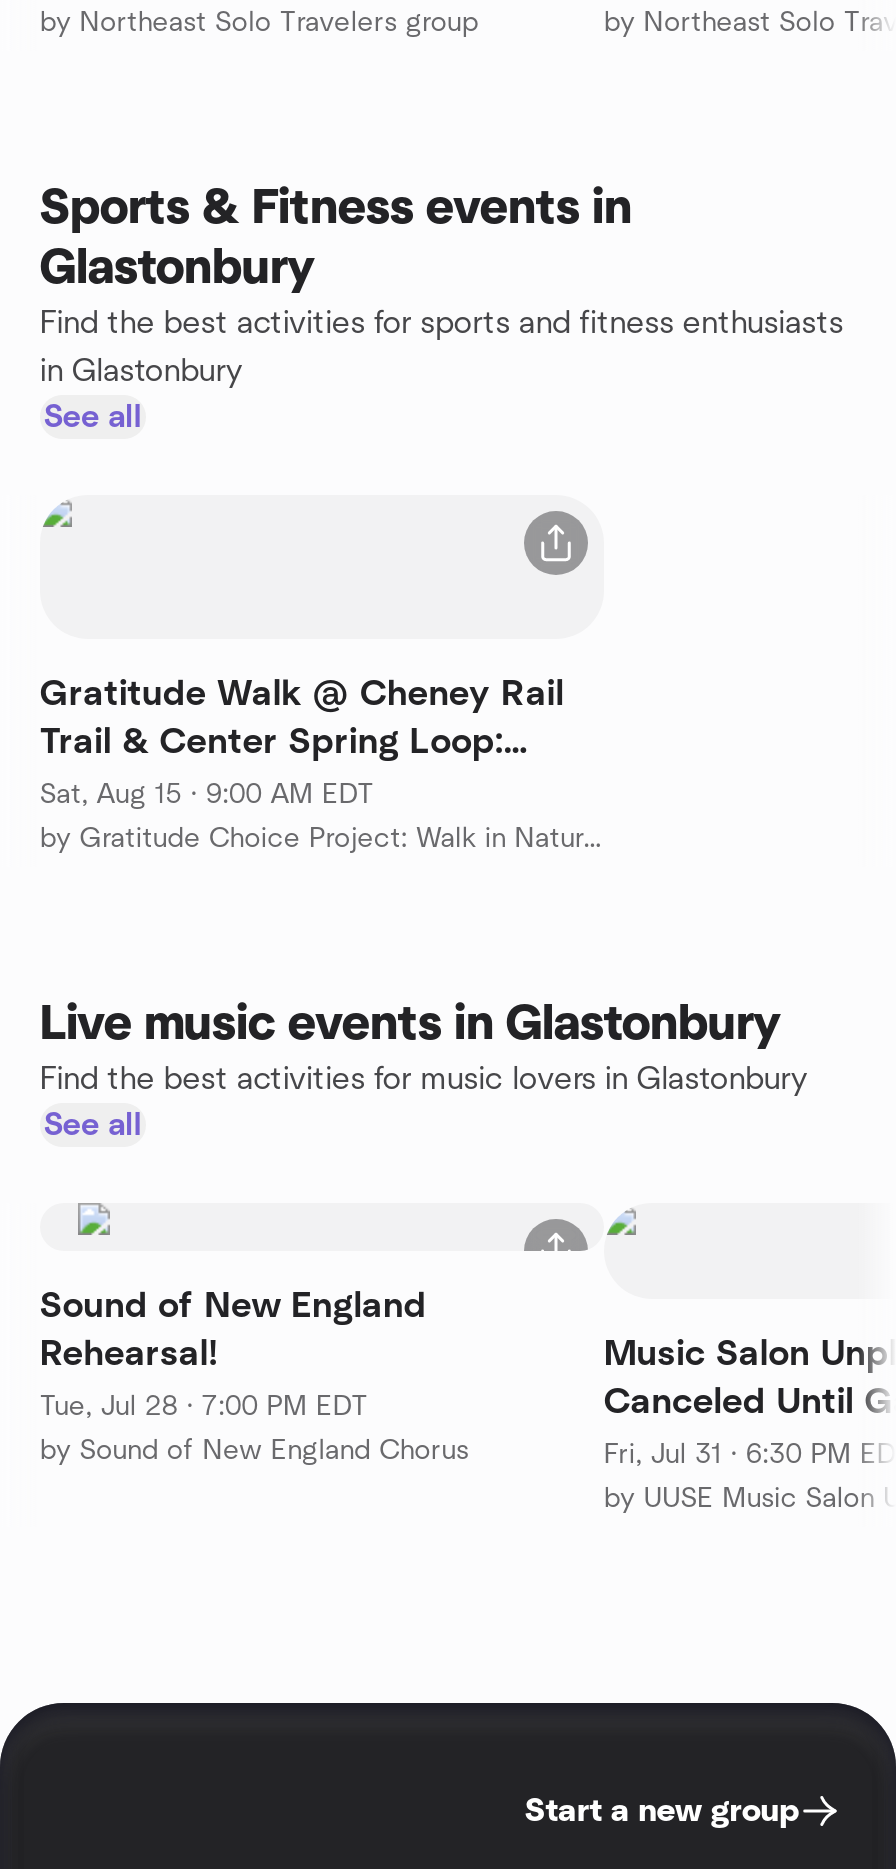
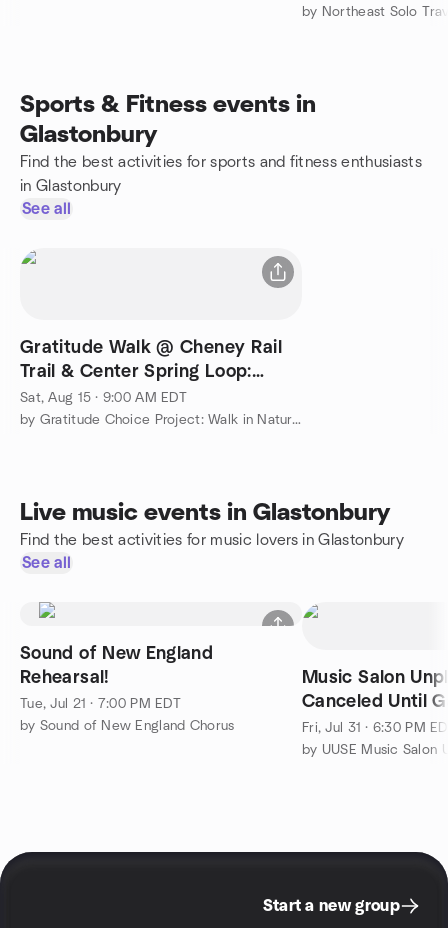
[40,9,478,37] by Northeast Solo Travelers group -> none
[40,1393,368,1421] Tue, Jul 28 · 7:00 PM EDT -> [20,697,181,711] Tue, Jul 21 · 7:00 PM EDT

